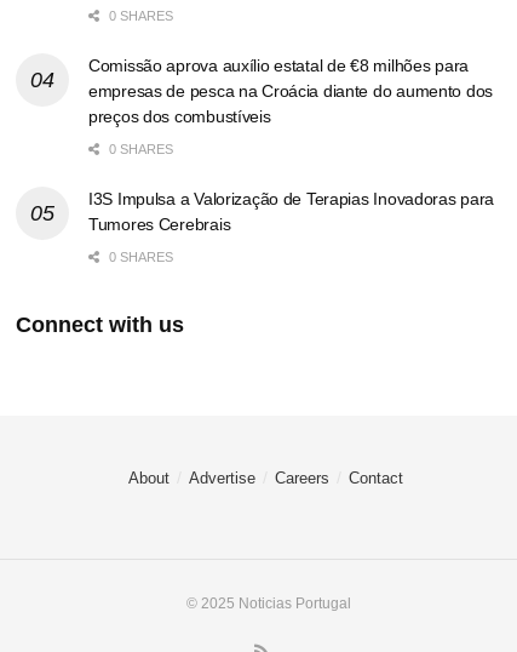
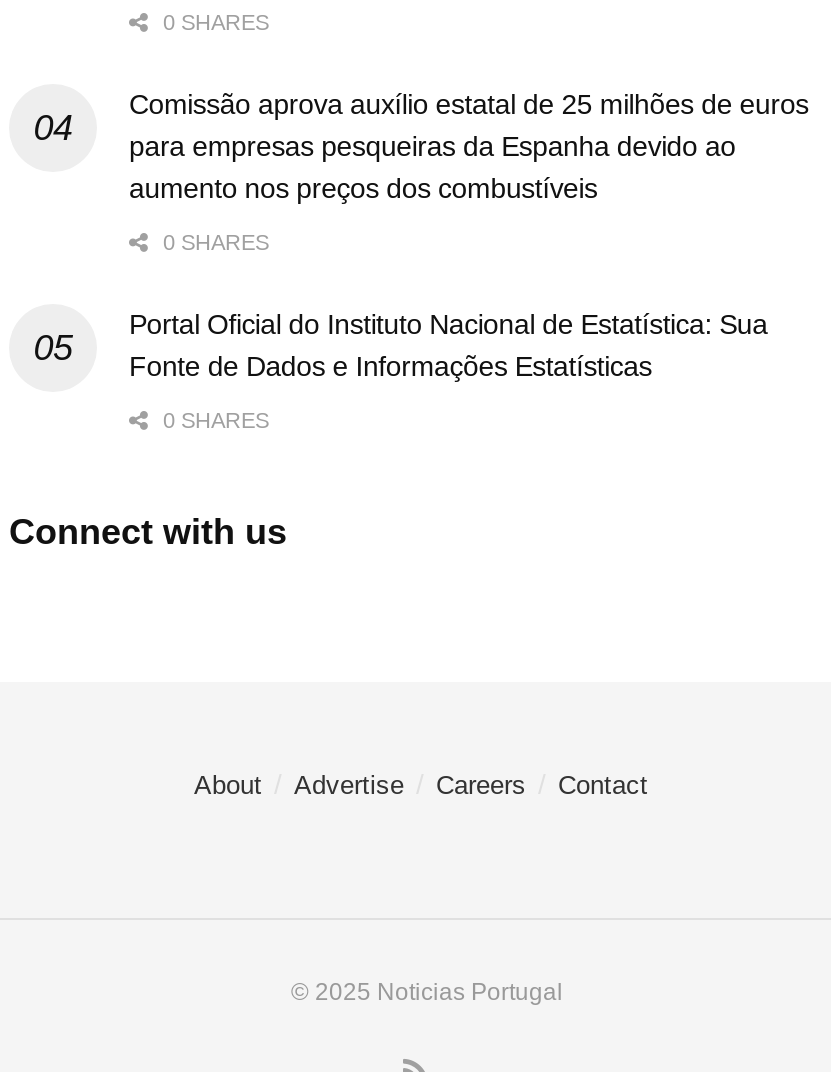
[88,56,493,127] Comissão aprova auxílio estatal de €8 milhões para | empresas de pesca na Croácia diante do aumento dos | preços dos combustíveis -> [129,89,809,205] Comissão aprova auxílio estatal de 25 milhões de euros | para empresas pesqueiras da Espanha devido ao | aumento nos preços dos combustíveis
[88,190,494,234] I3S Impulsa a Valorização de Terapias Inovadoras para | Tumores Cerebrais -> [129,309,768,383] Portal Oficial do Instituto Nacional de Estatística: Sua | Fonte de Dados e Informações Estatísticas

